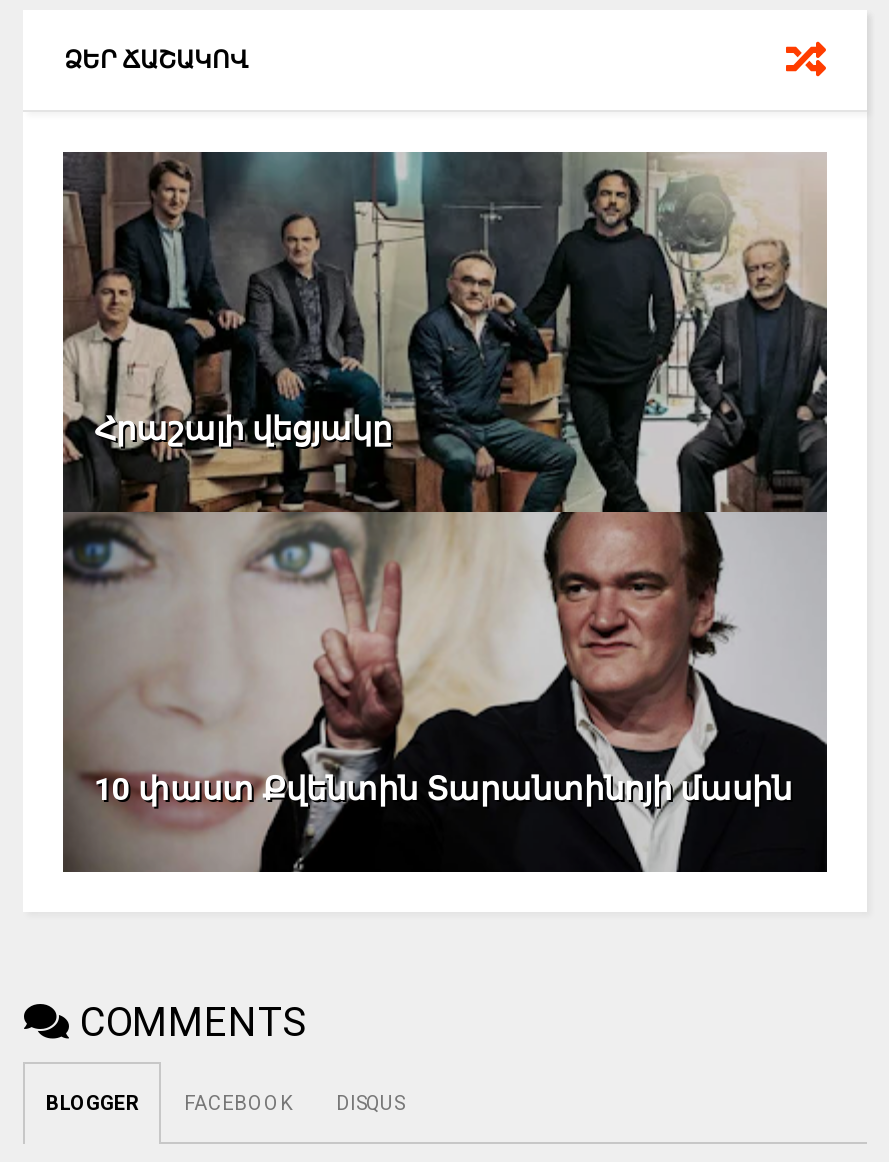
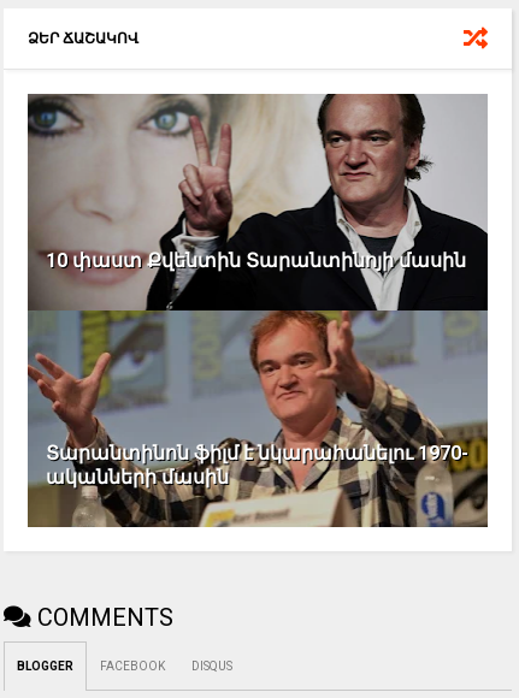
[63,150,827,514] [image] | Հրաշալի վեցյակը -> none
moved [94,769,792,807] -> [46,249,466,271]: 10 փաստ Քվենտին Տարանտինոյի մասին
none -> [28,309,489,528] [image] | Տարանտինոն ֆիլմ է նկարահանելու 1970- | ականների մասին

